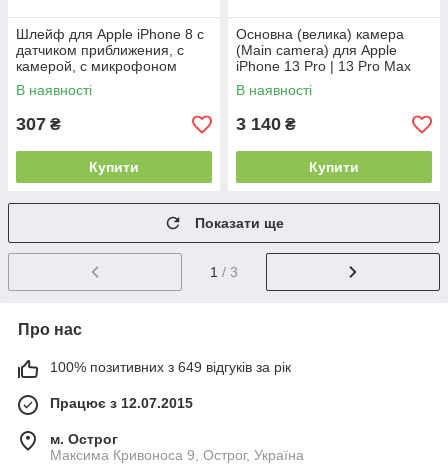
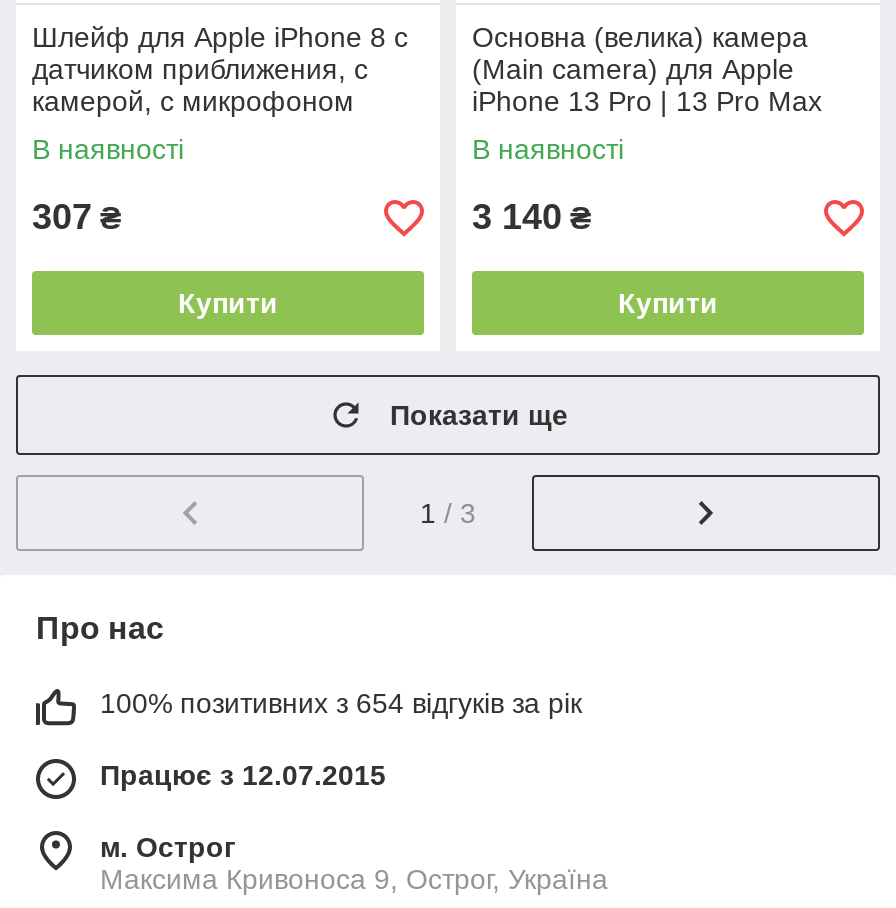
[50,359,291,375] 100% позитивних з 649 відгуків за рік -> [100,687,582,719] 100% позитивних з 654 відгуків за рік

